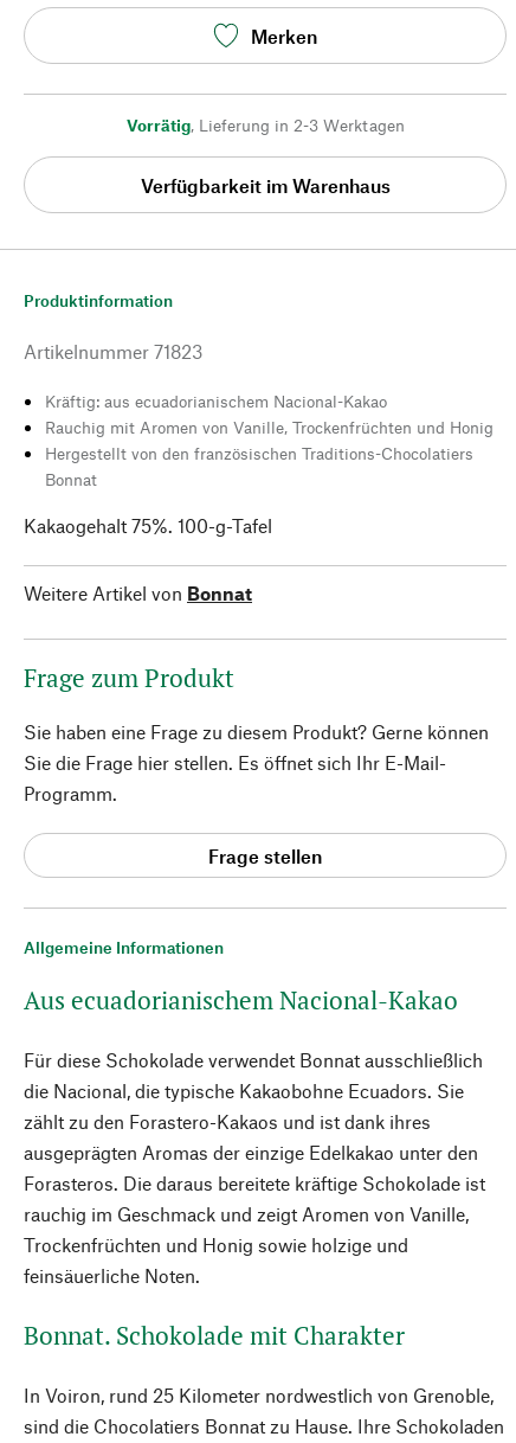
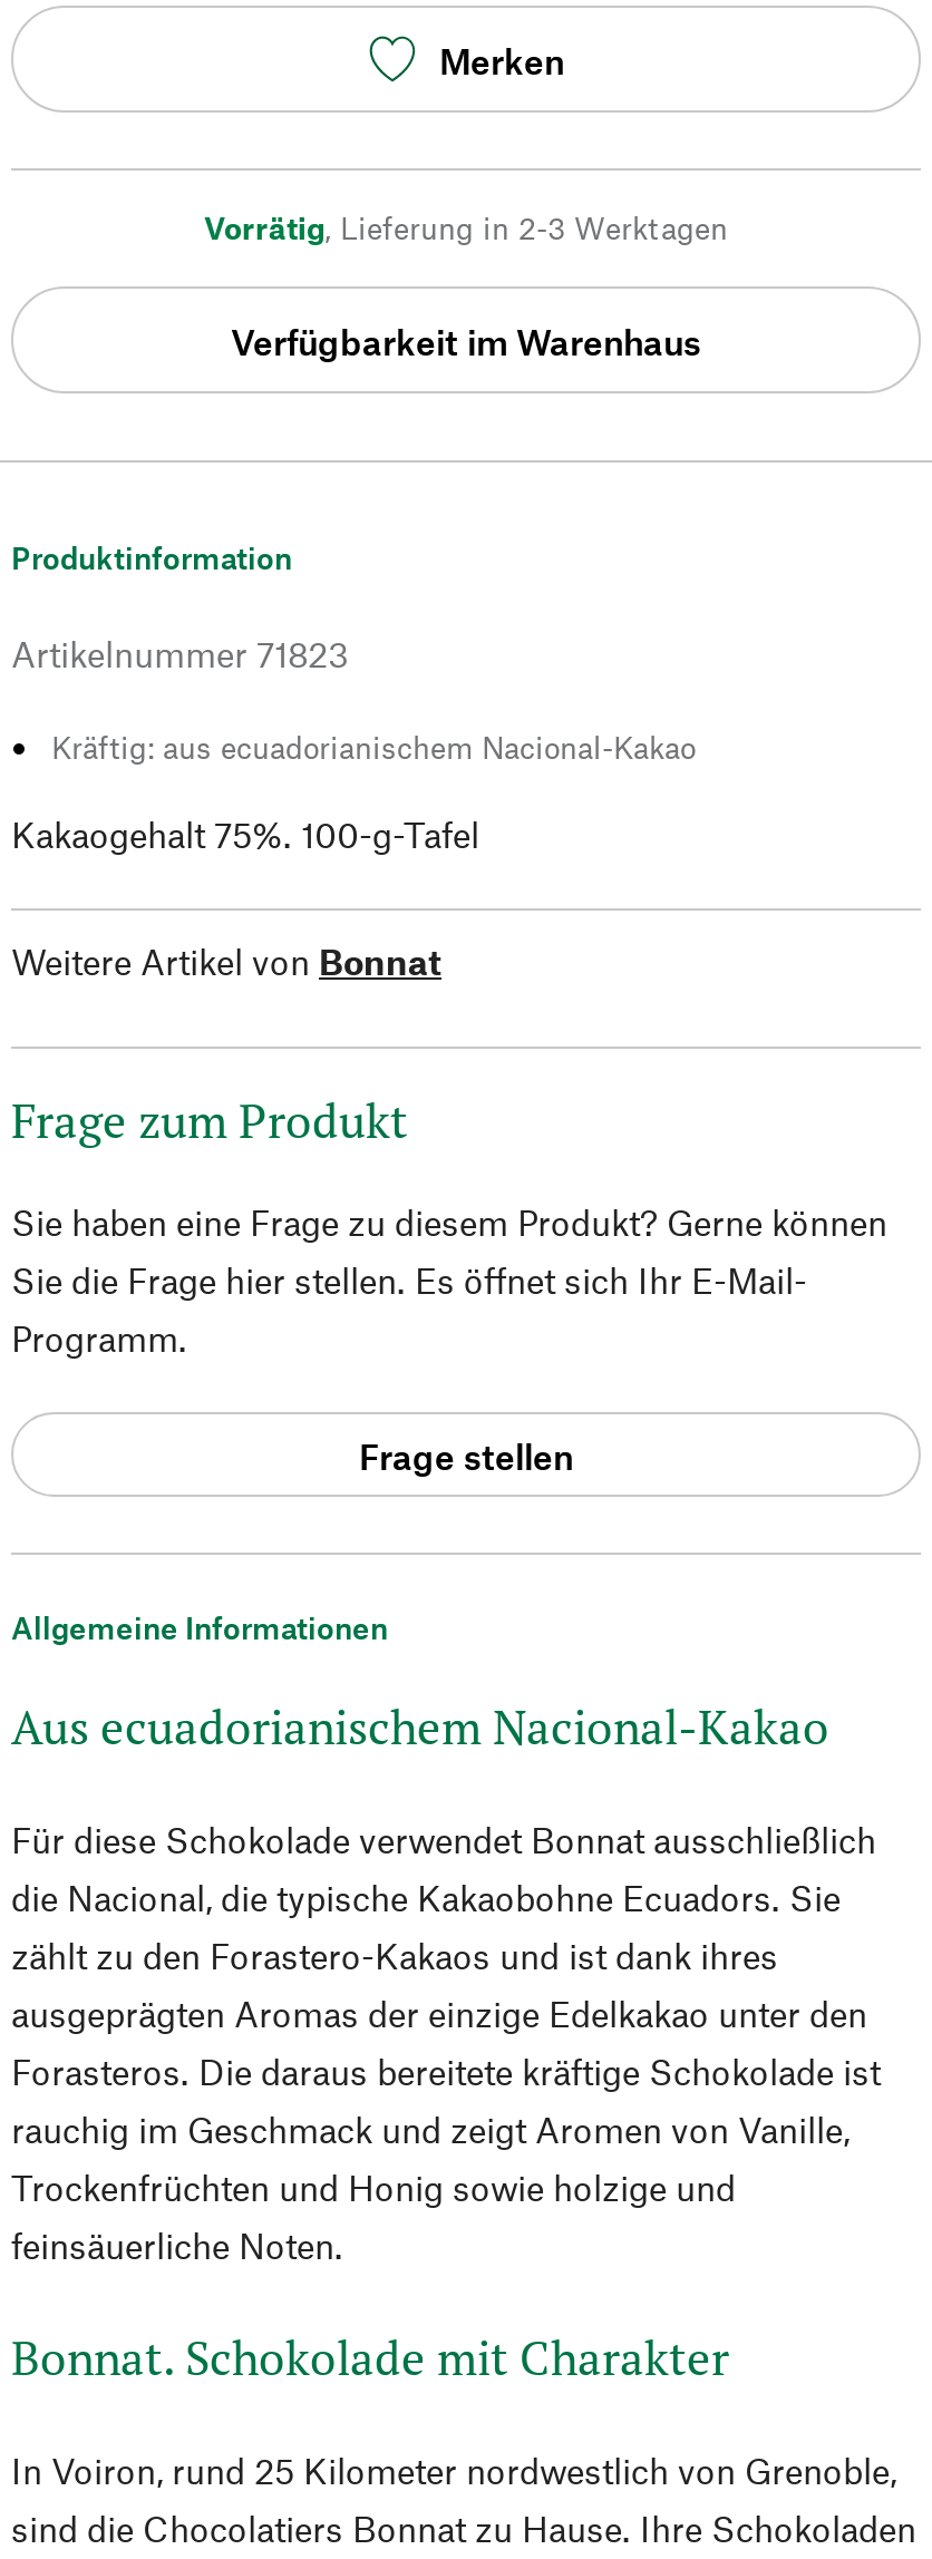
[45,417,494,489] Rauchig mit Aromen von Vanille, Trockenfrüchten und Honig | Hergestellt von den französischen Traditions-Chocolatiers | Bonnat -> none

